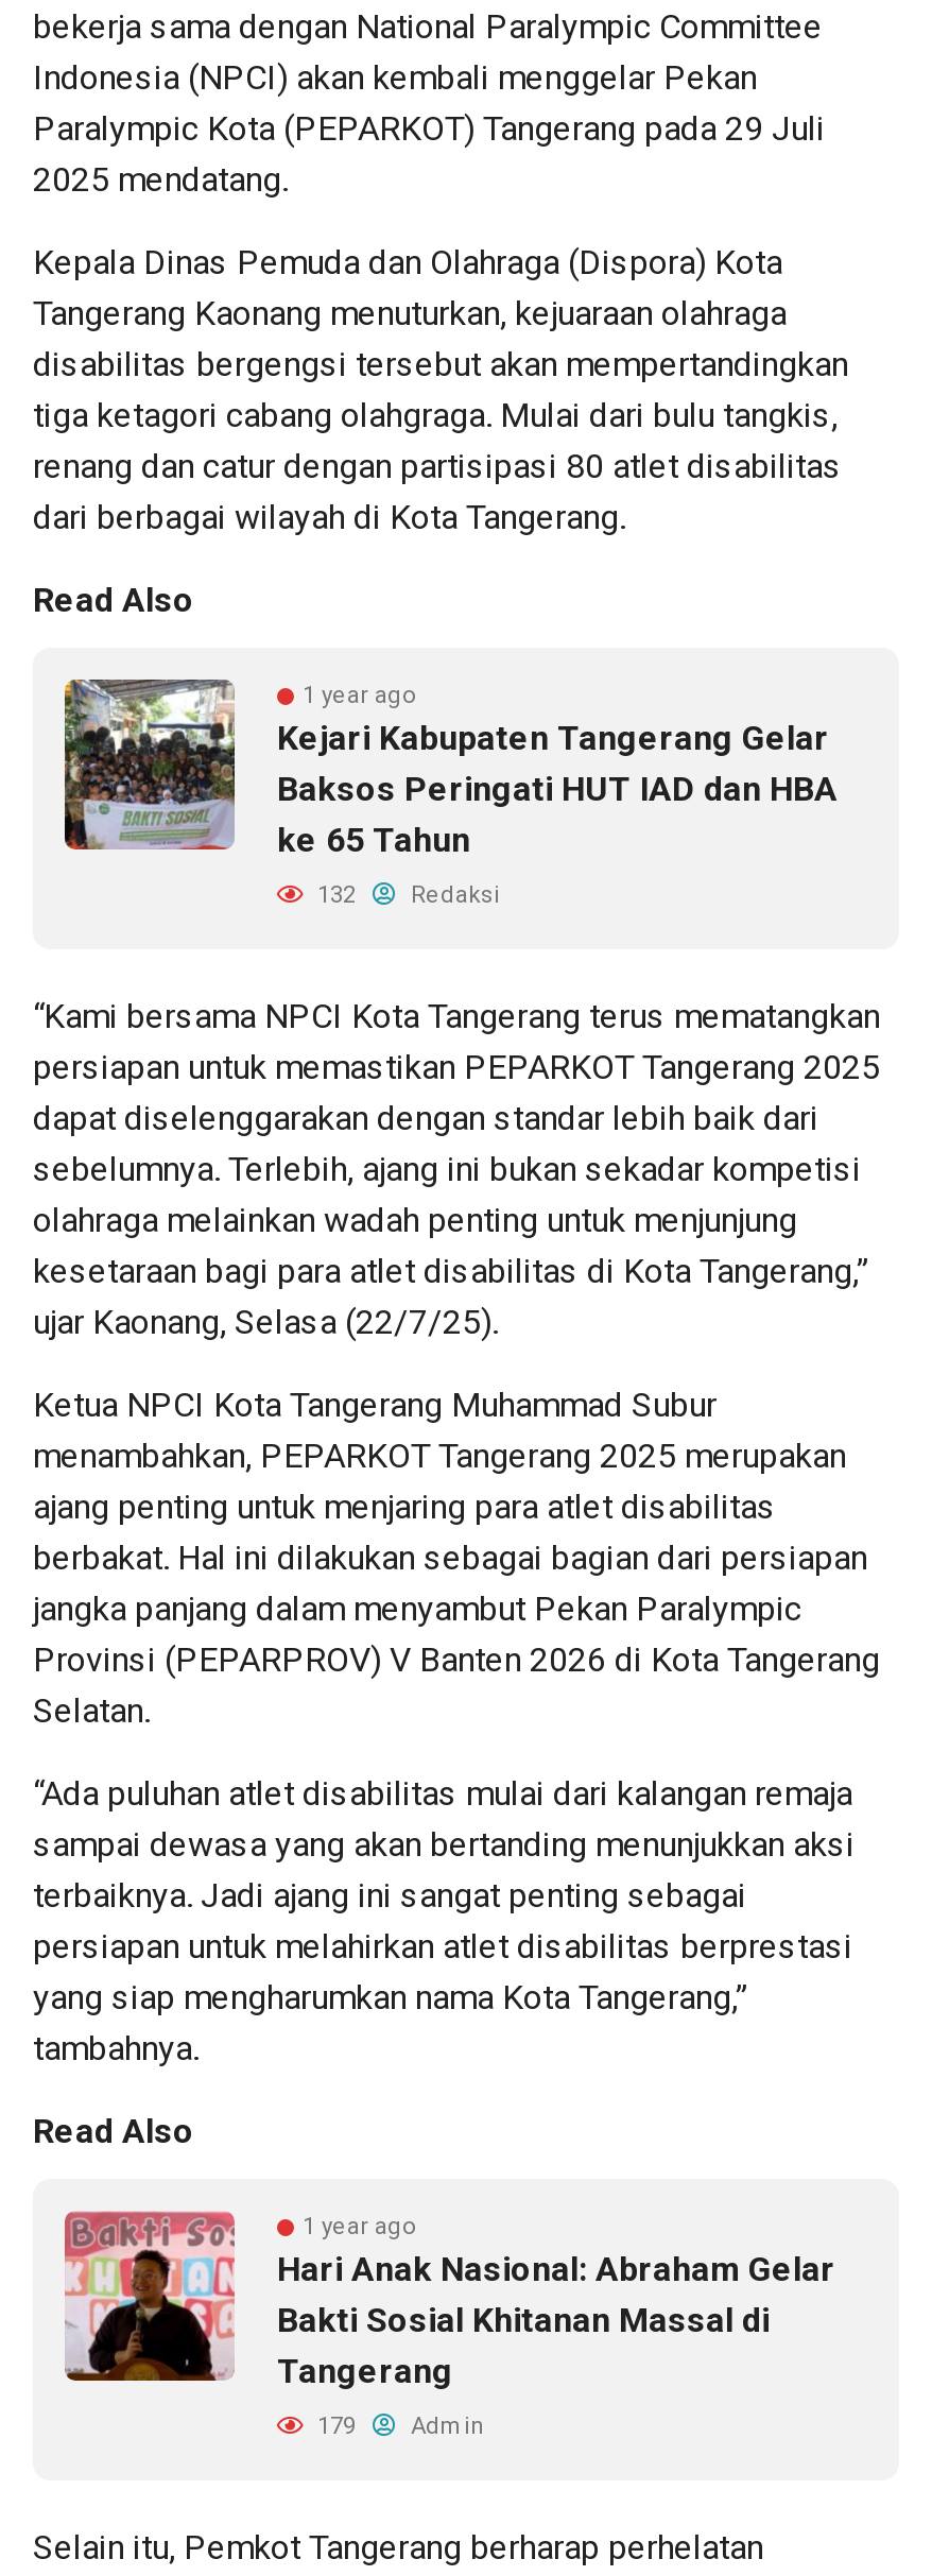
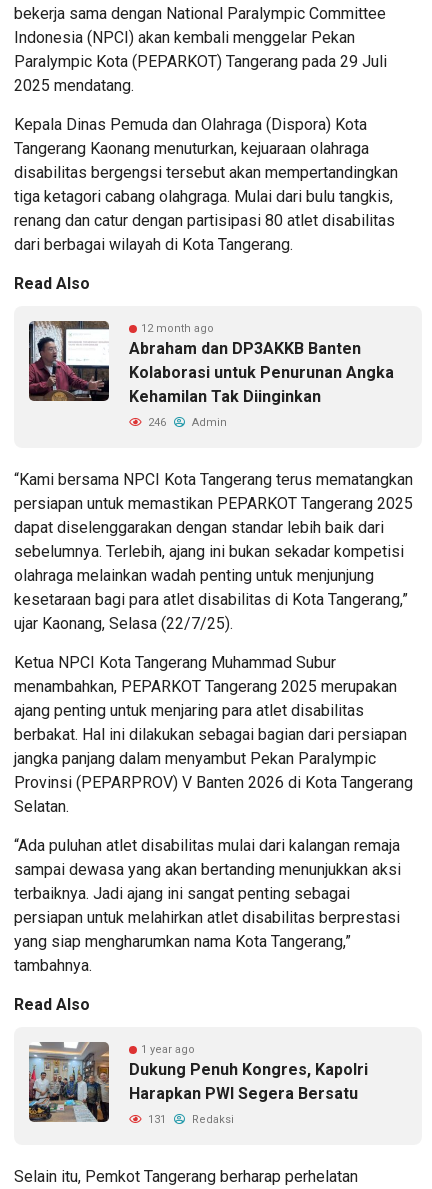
[63,680,838,861] [image] | 1 year ago | Kejari Kabupaten Tangerang Gelar | Baksos Peringati HUT IAD dan HBA | ke 65 Tahun -> [28,321,394,405] [image] | 12 month ago | Abraham dan DP3AKKB Banten | Kolaborasi untuk Penurunan Angka | Kehamilan Tak Diinginkan
[311,882,500,910] 132 | Redaksi -> [145,415,227,428] 246 | Admin
[65,2209,835,2392] [image] | Hari Anak Nasional: Abraham Gelar | Bakti Sosial Khitanan Massal di | Tangerang -> [28,1041,368,1123] [image] | Dukung Penuh Kongres, Kapolri | Harapkan PWI Segera Bersatu
[311,2414,485,2441] 179 | Admin -> [145,1112,234,1125] 131 | Redaksi

